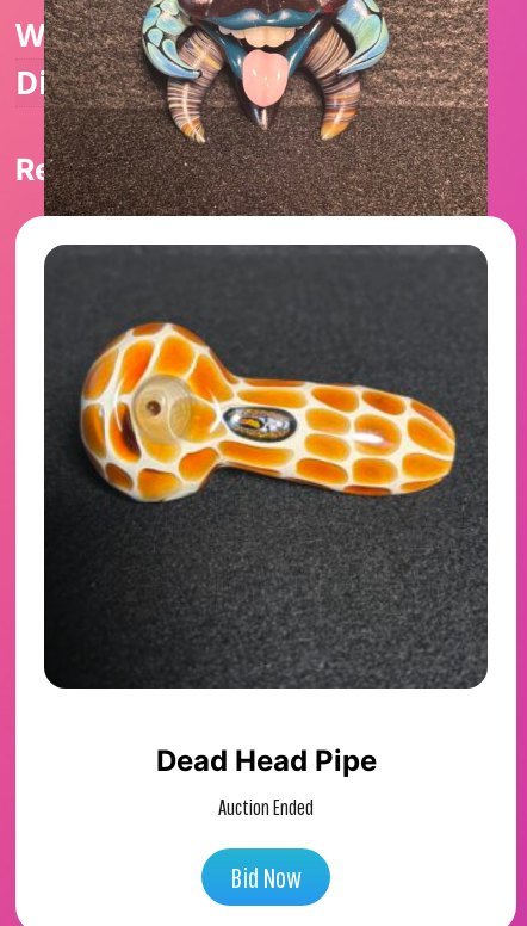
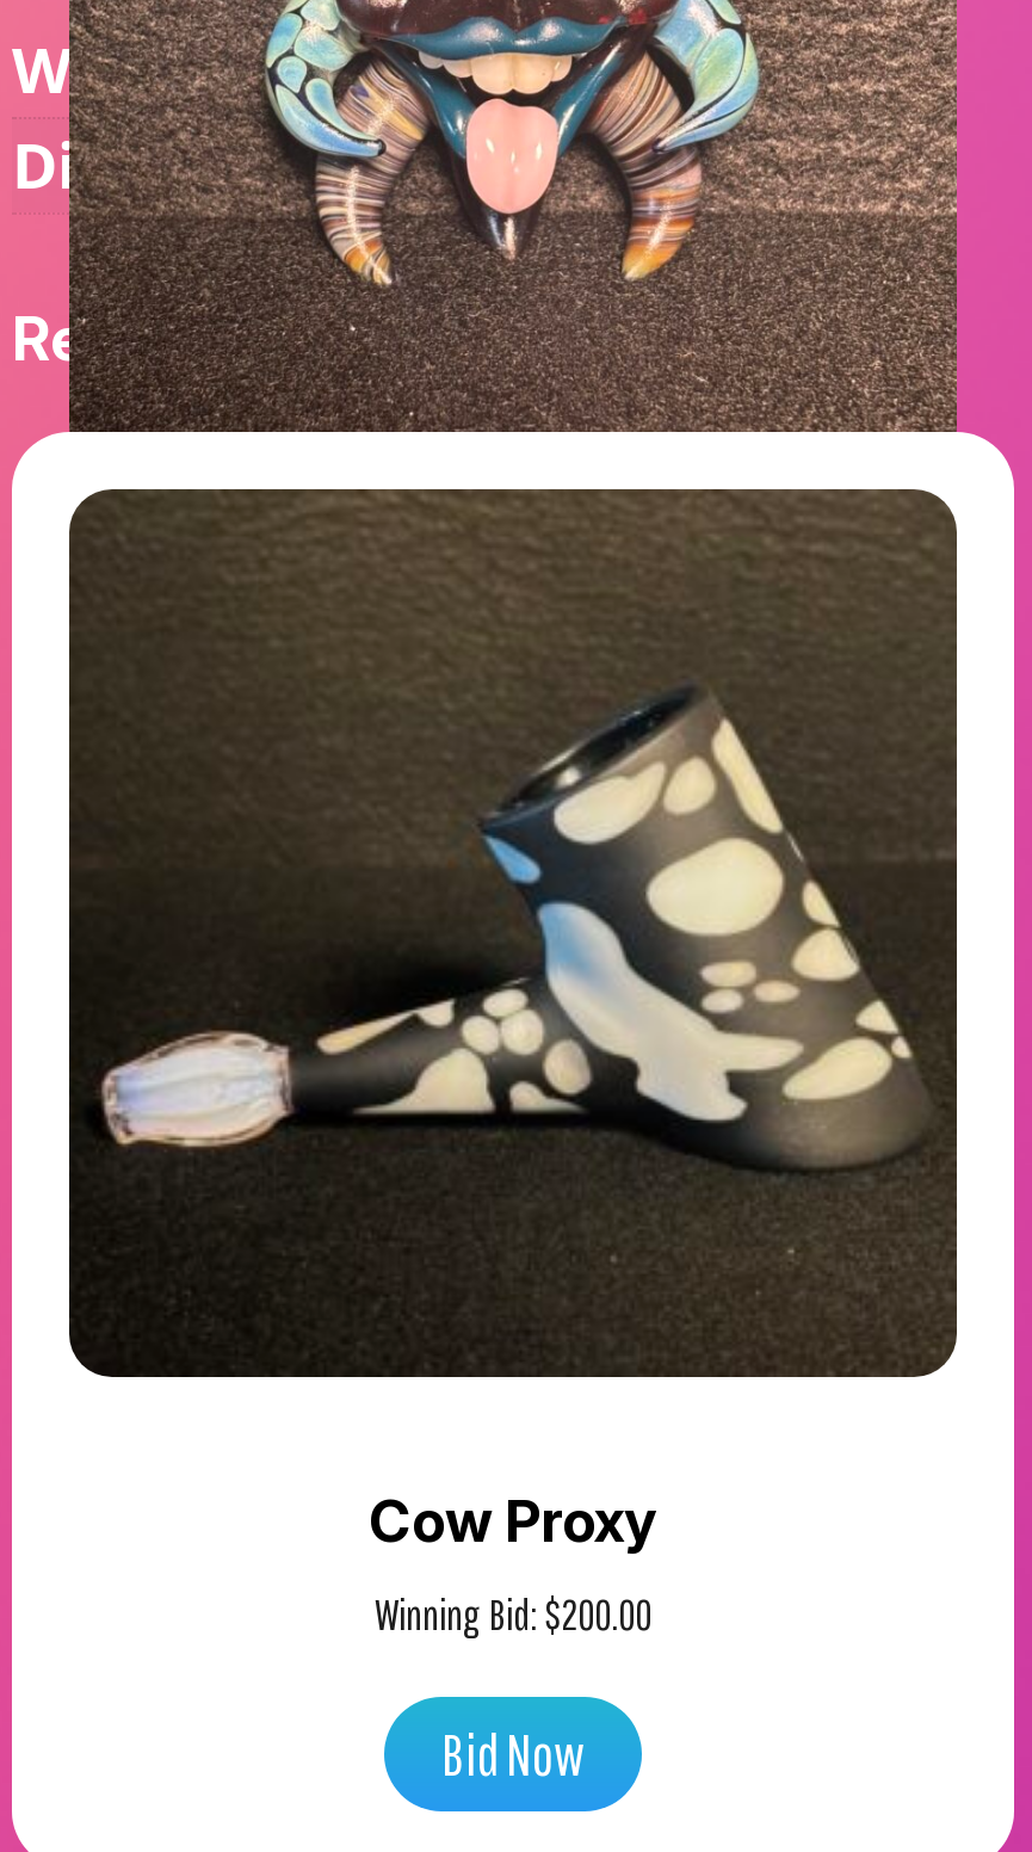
[45,245,488,689] [image] -> [74,489,957,1377] [image]
[156,744,376,778] Dead Head Pipe -> [369,1487,657,1557] Cow Proxy
[218,795,314,820] Auction Ended -> [375,1590,651,1640] Winning Bid: $200.00

